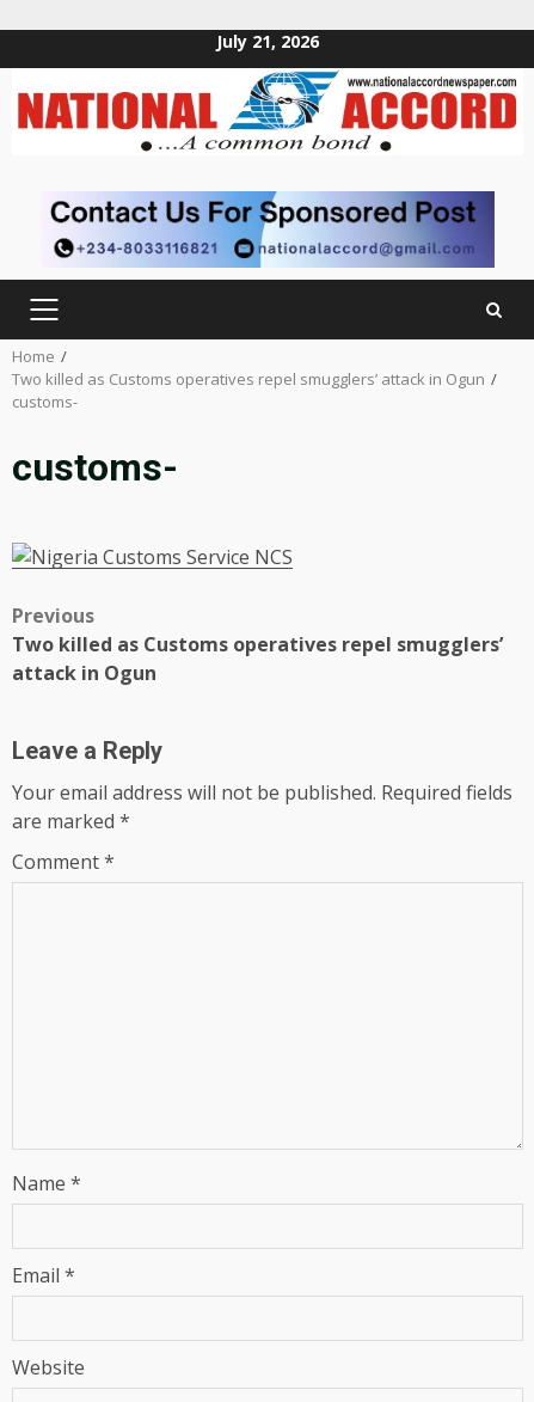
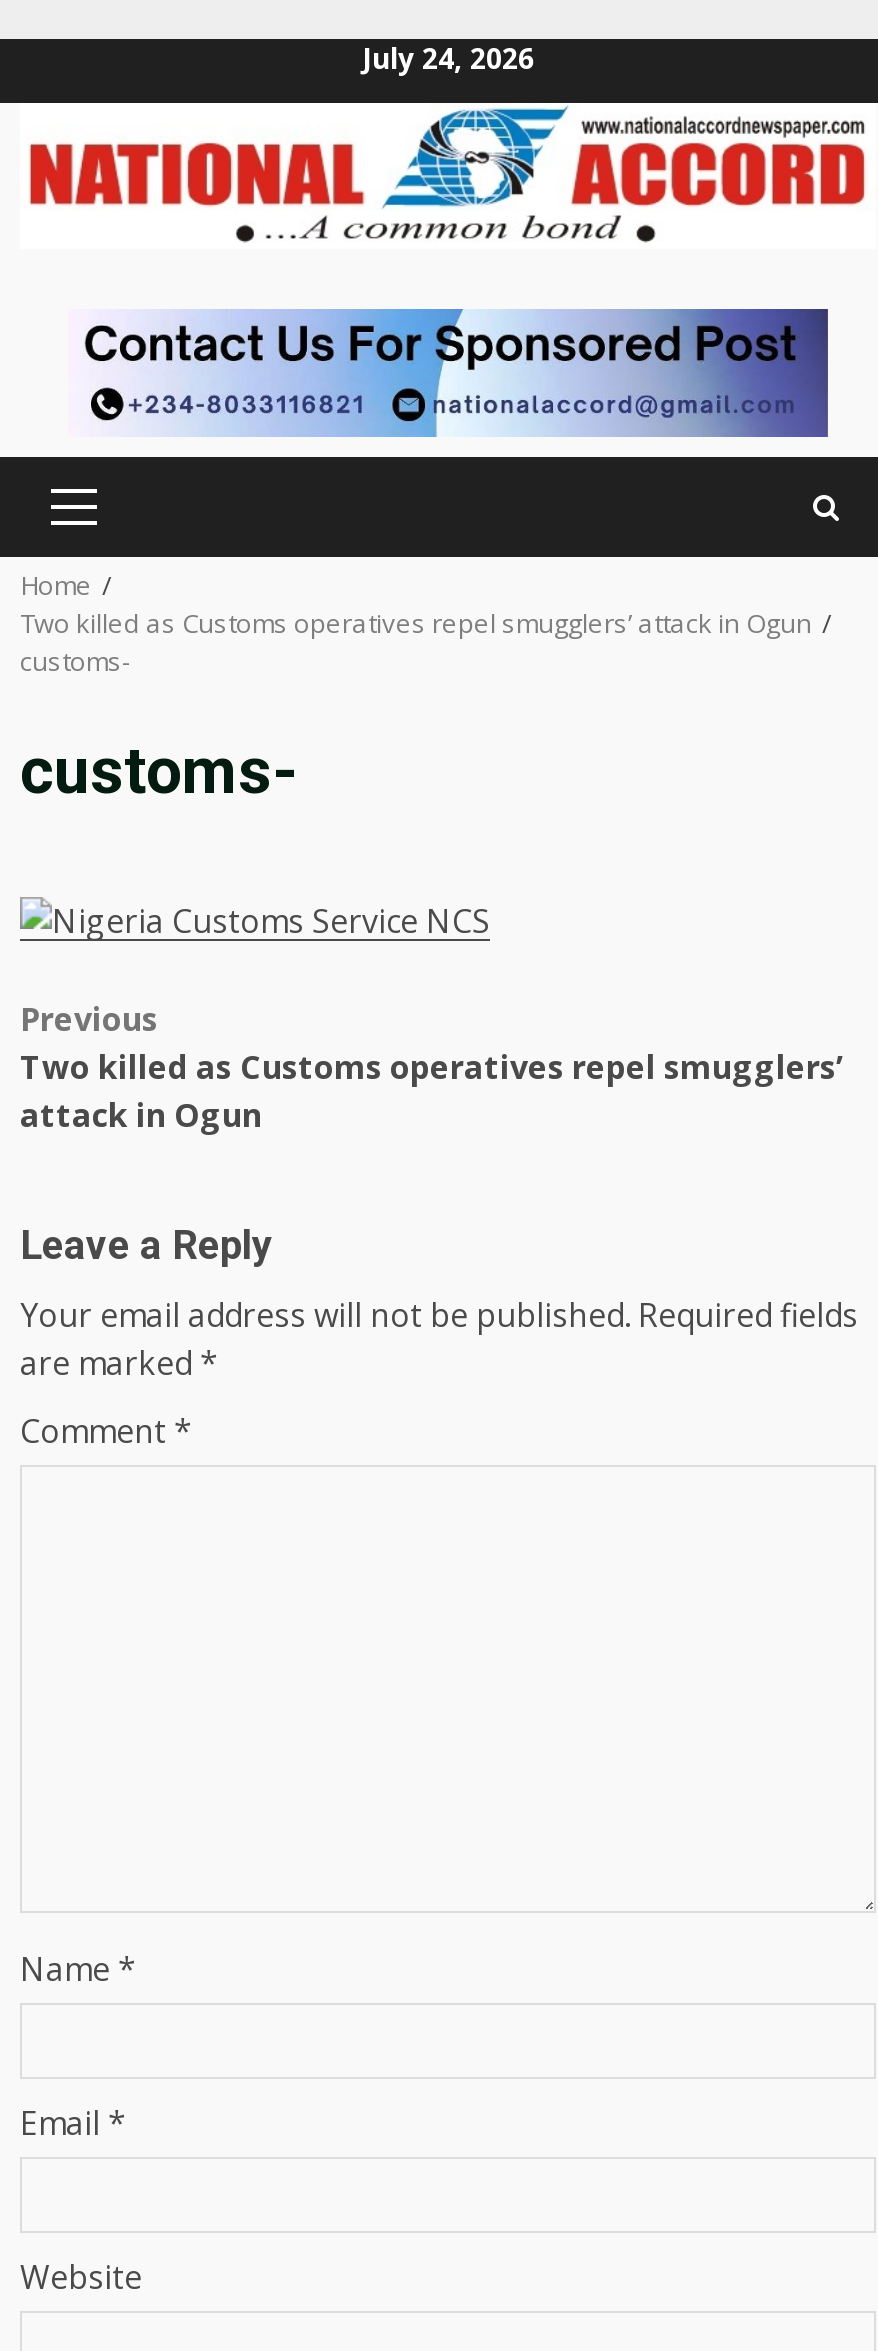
[216,29,319,52] July 21, 2026 -> [362,38,534,76] July 24, 2026

